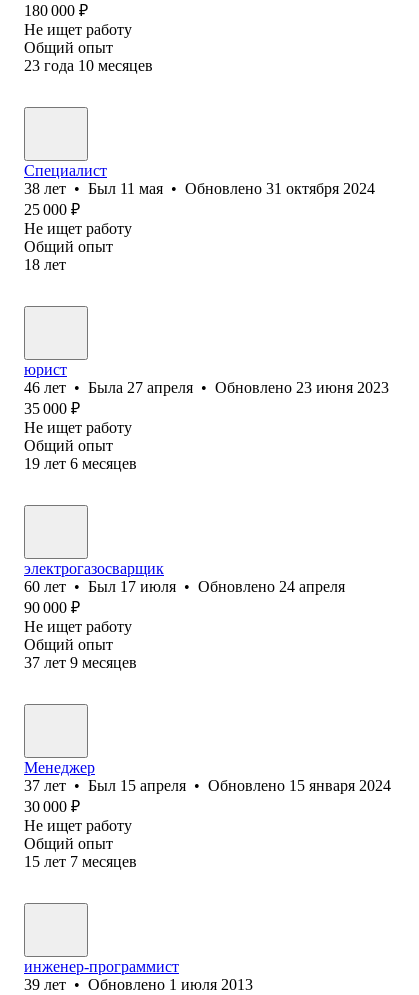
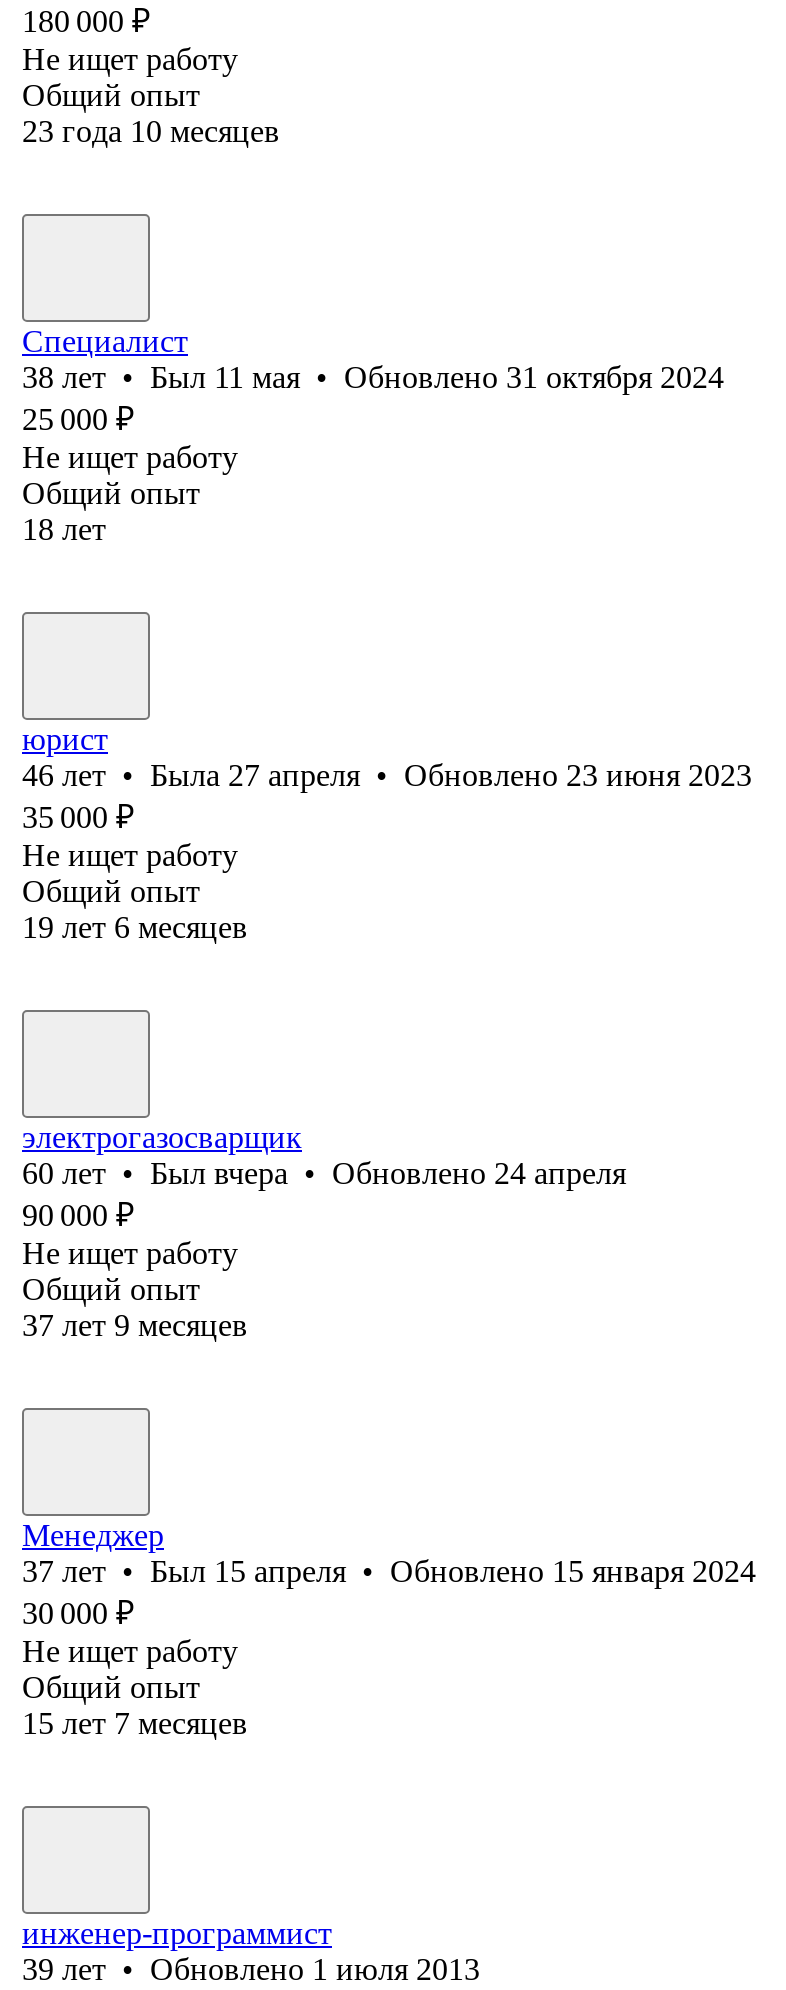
[24,578,345,595] 60 лет • Был 17 июля • Обновлено 24 апреля -> [22,1156,626,1190] 60 лет • Был вчера • Обновлено 24 апреля

